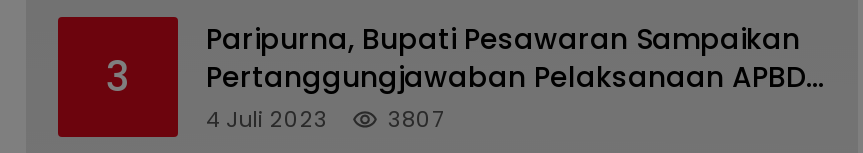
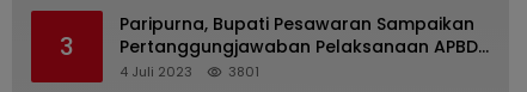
[388,103,444,135] 3807 -> [228,62,259,81] 3801

